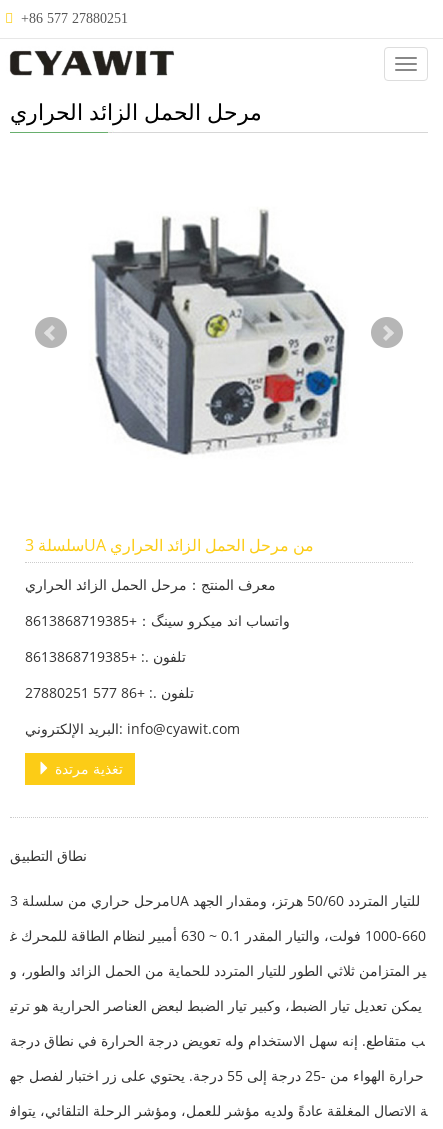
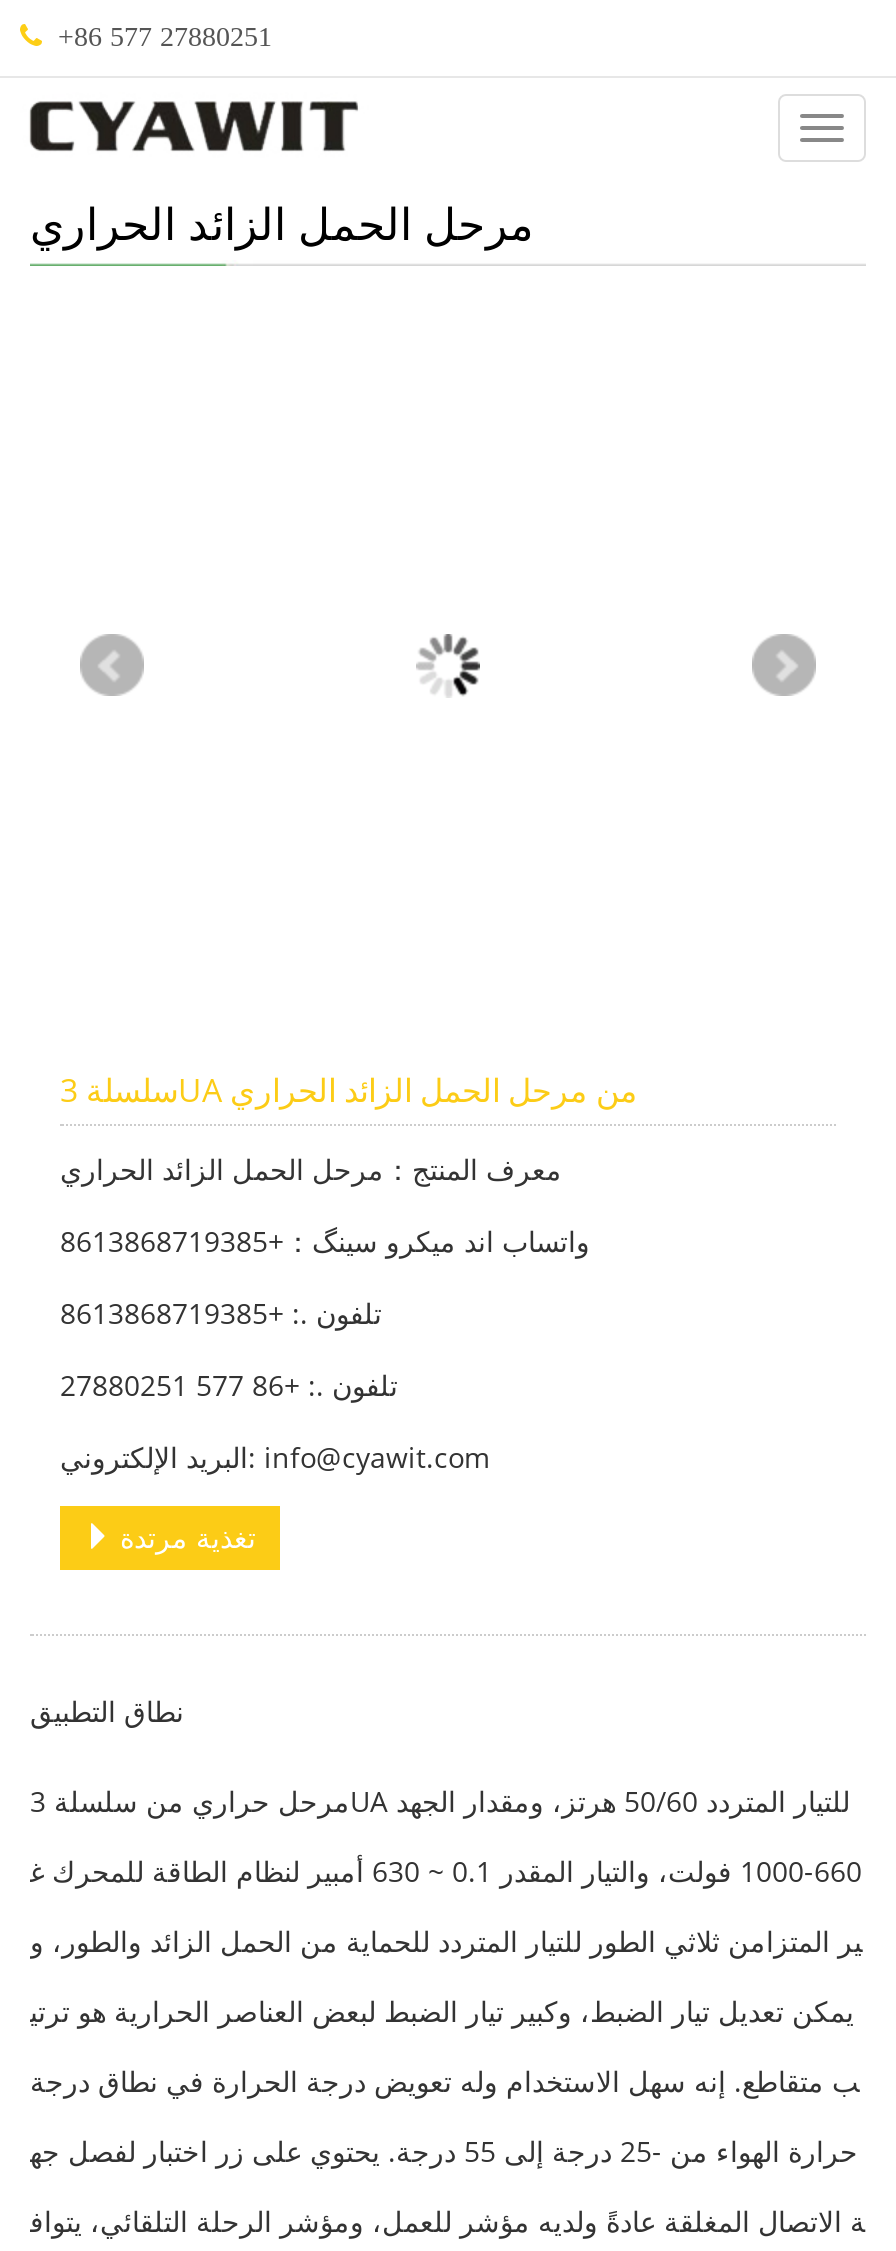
[91,209,346,456] [image] -> none

